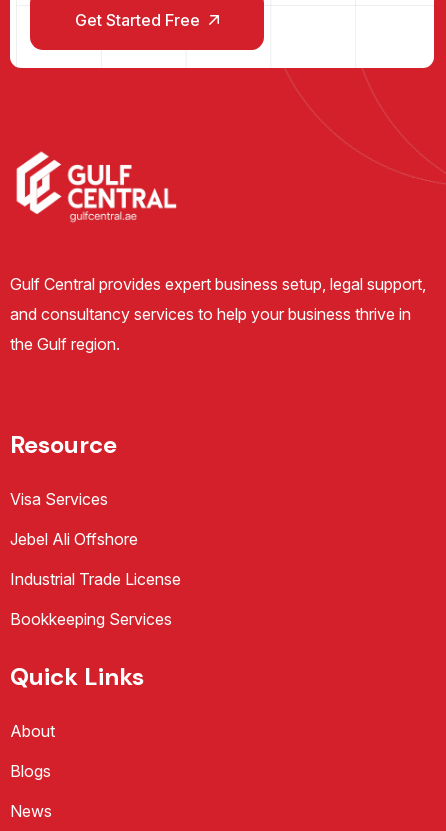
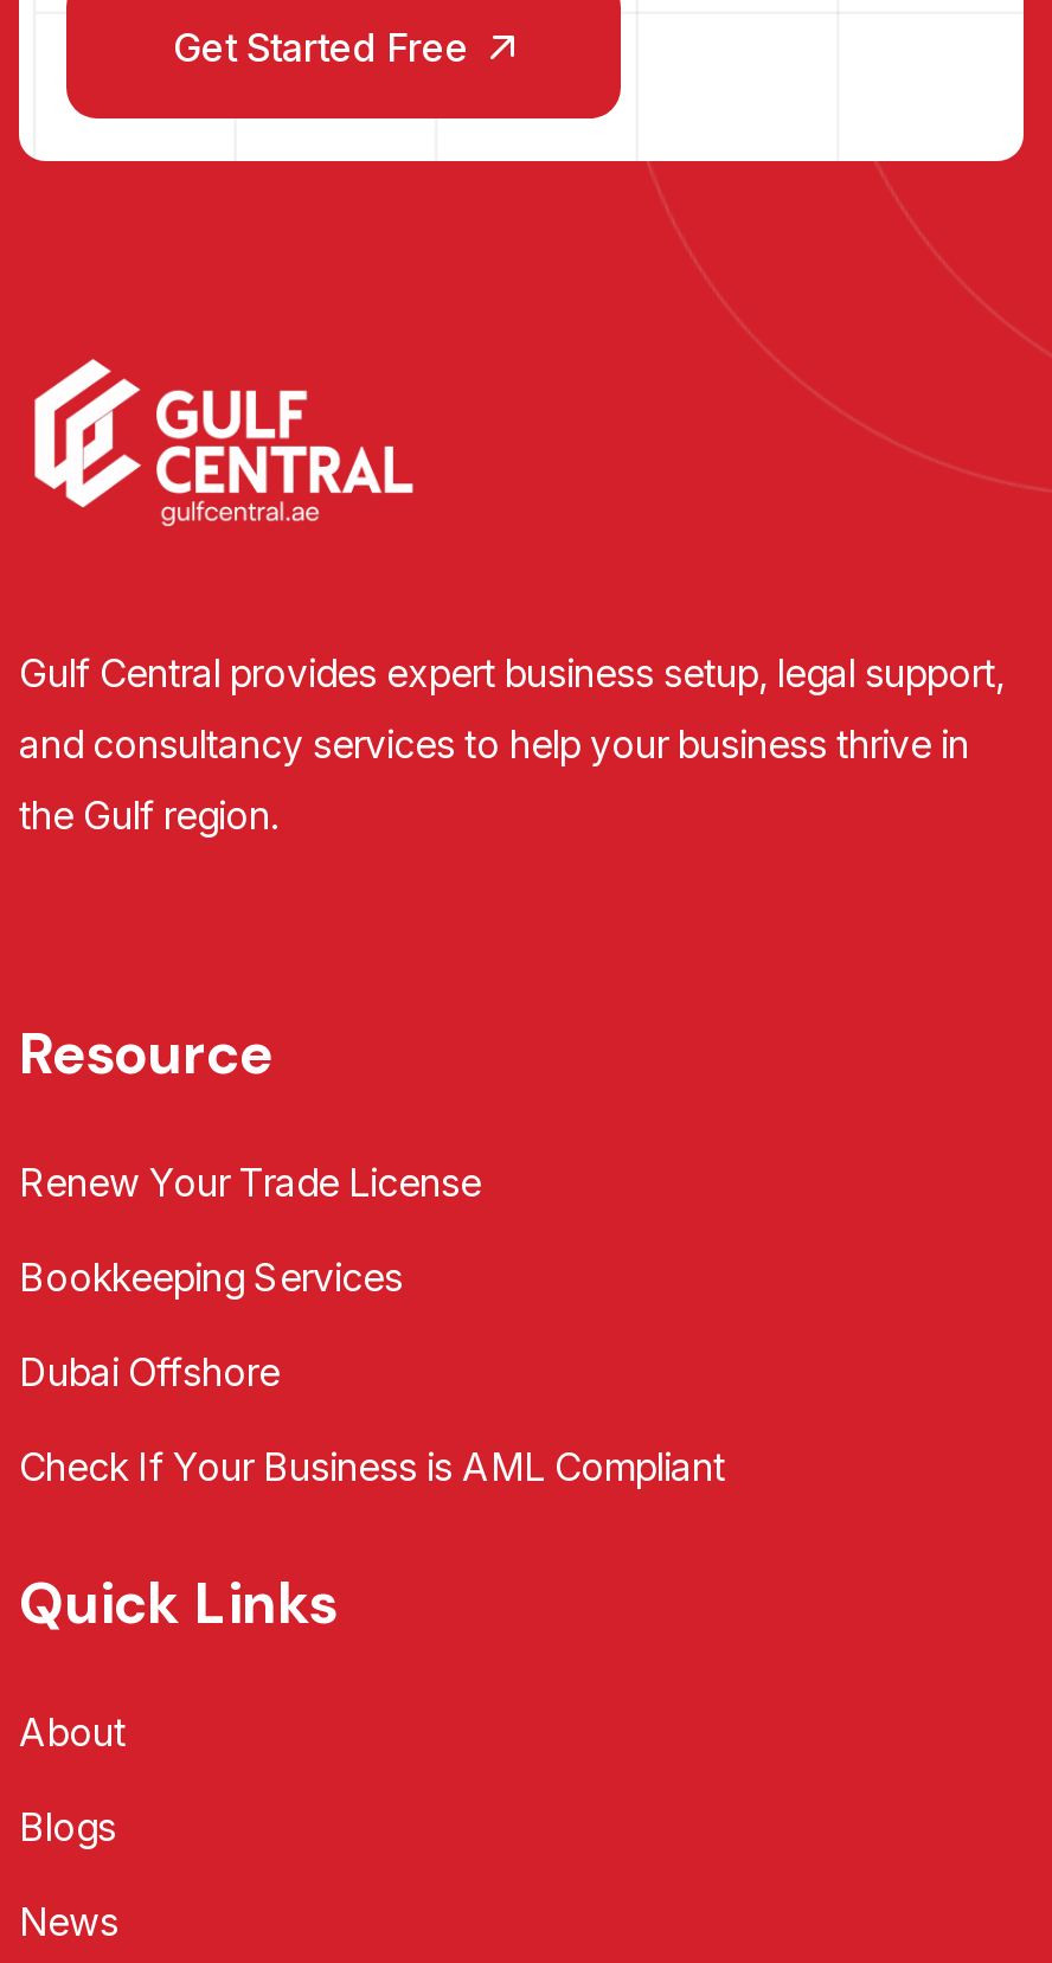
[10,489,181,589] Visa Services | Jebel Ali Offshore | Industrial Trade License -> [19,1158,481,1206] Renew Your Trade License
moved [10,609,172,629] -> [19,1253,403,1300]: Bookkeeping Services
none -> [19,1348,725,1490] Dubai Offshore | Check If Your Business is AML Compliant

